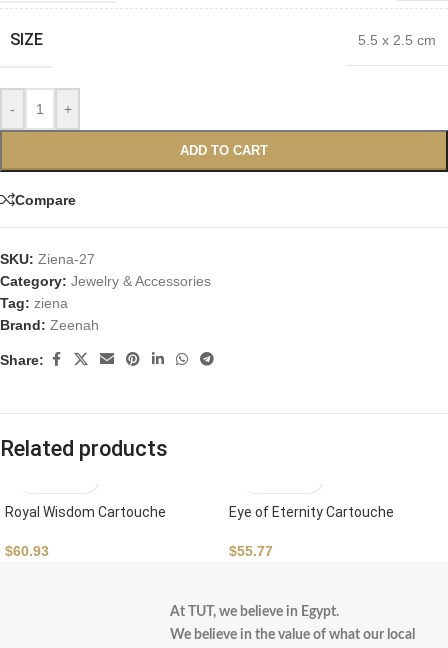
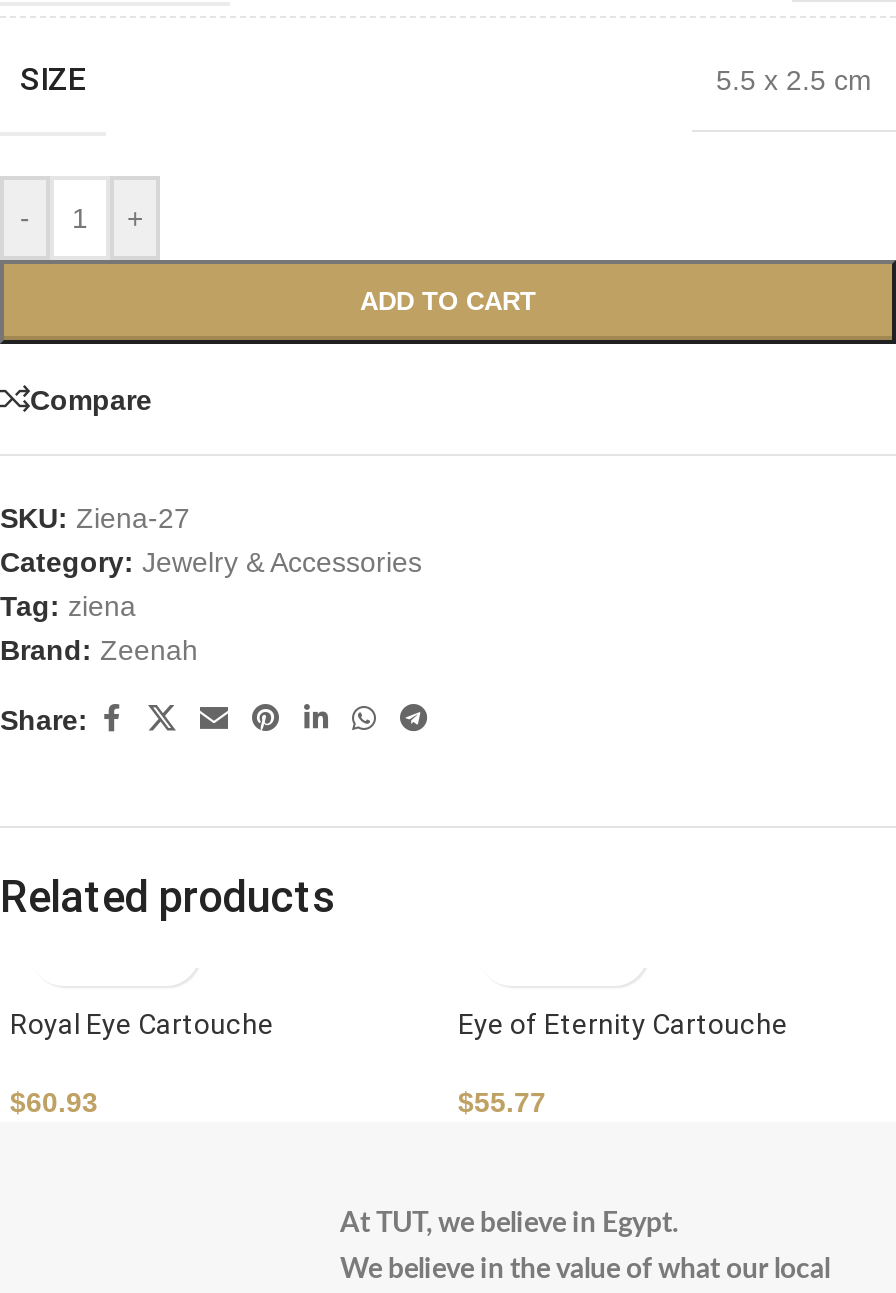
[5,504,166,520] Royal Wisdom Cartouche -> [10,1008,274,1040] Royal Eye Cartouche

